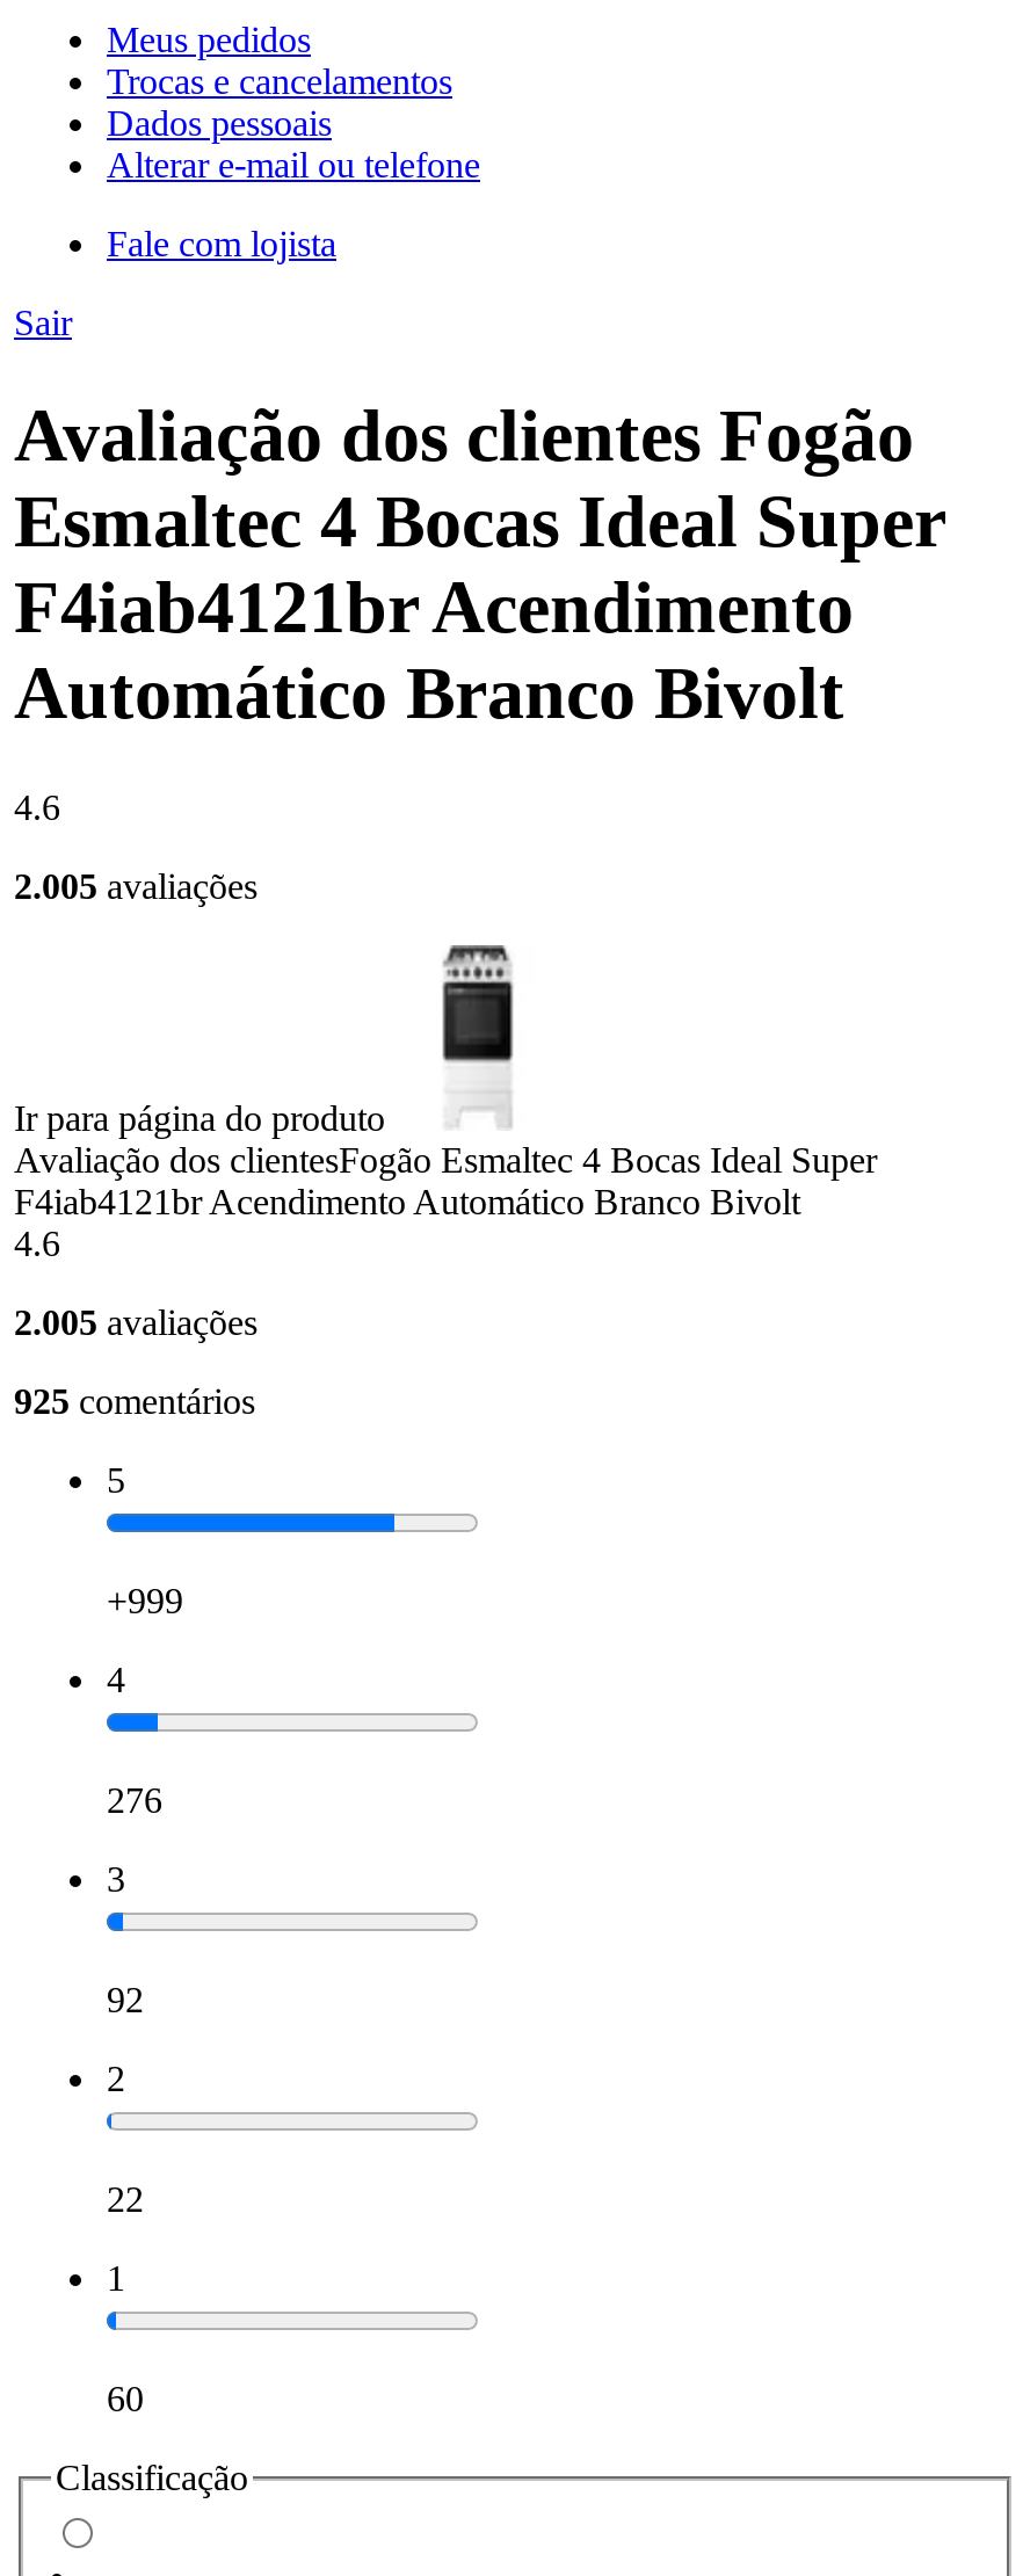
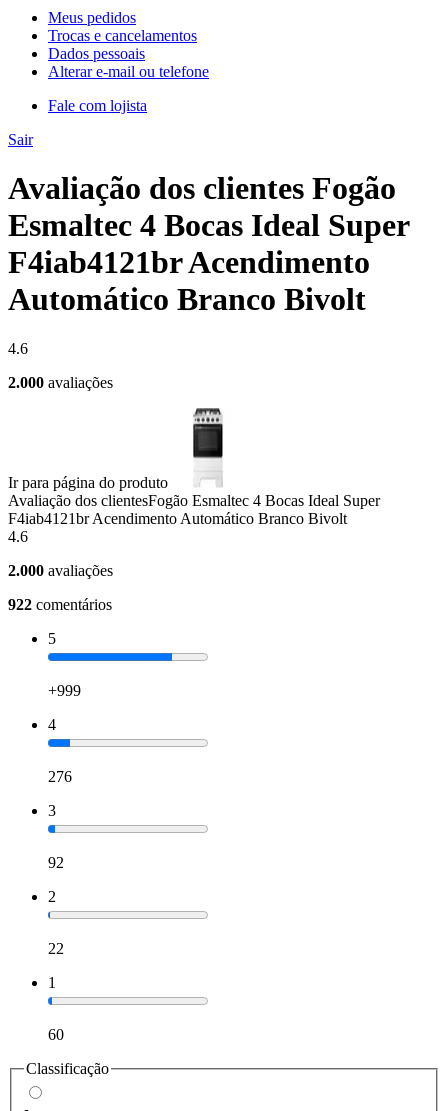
[14,865,257,905] 2.005 avaliações -> [8,373,113,390] 2.000 avaliações
[14,1301,257,1341] 2.005 avaliações -> [8,561,113,578] 2.000 avaliações
[14,1380,255,1420] 925 comentários -> [8,595,112,612] 922 comentários

